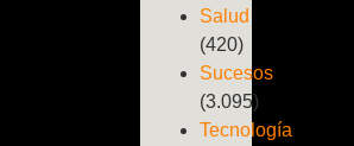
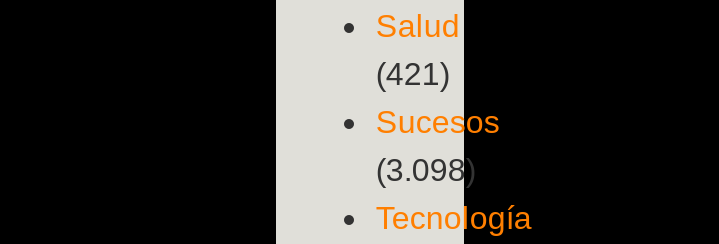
[199,34,243,55] (420) -> [376,57,450,91] (421)
[199,91,259,112] (3.095) -> [376,153,476,187] (3.098)

